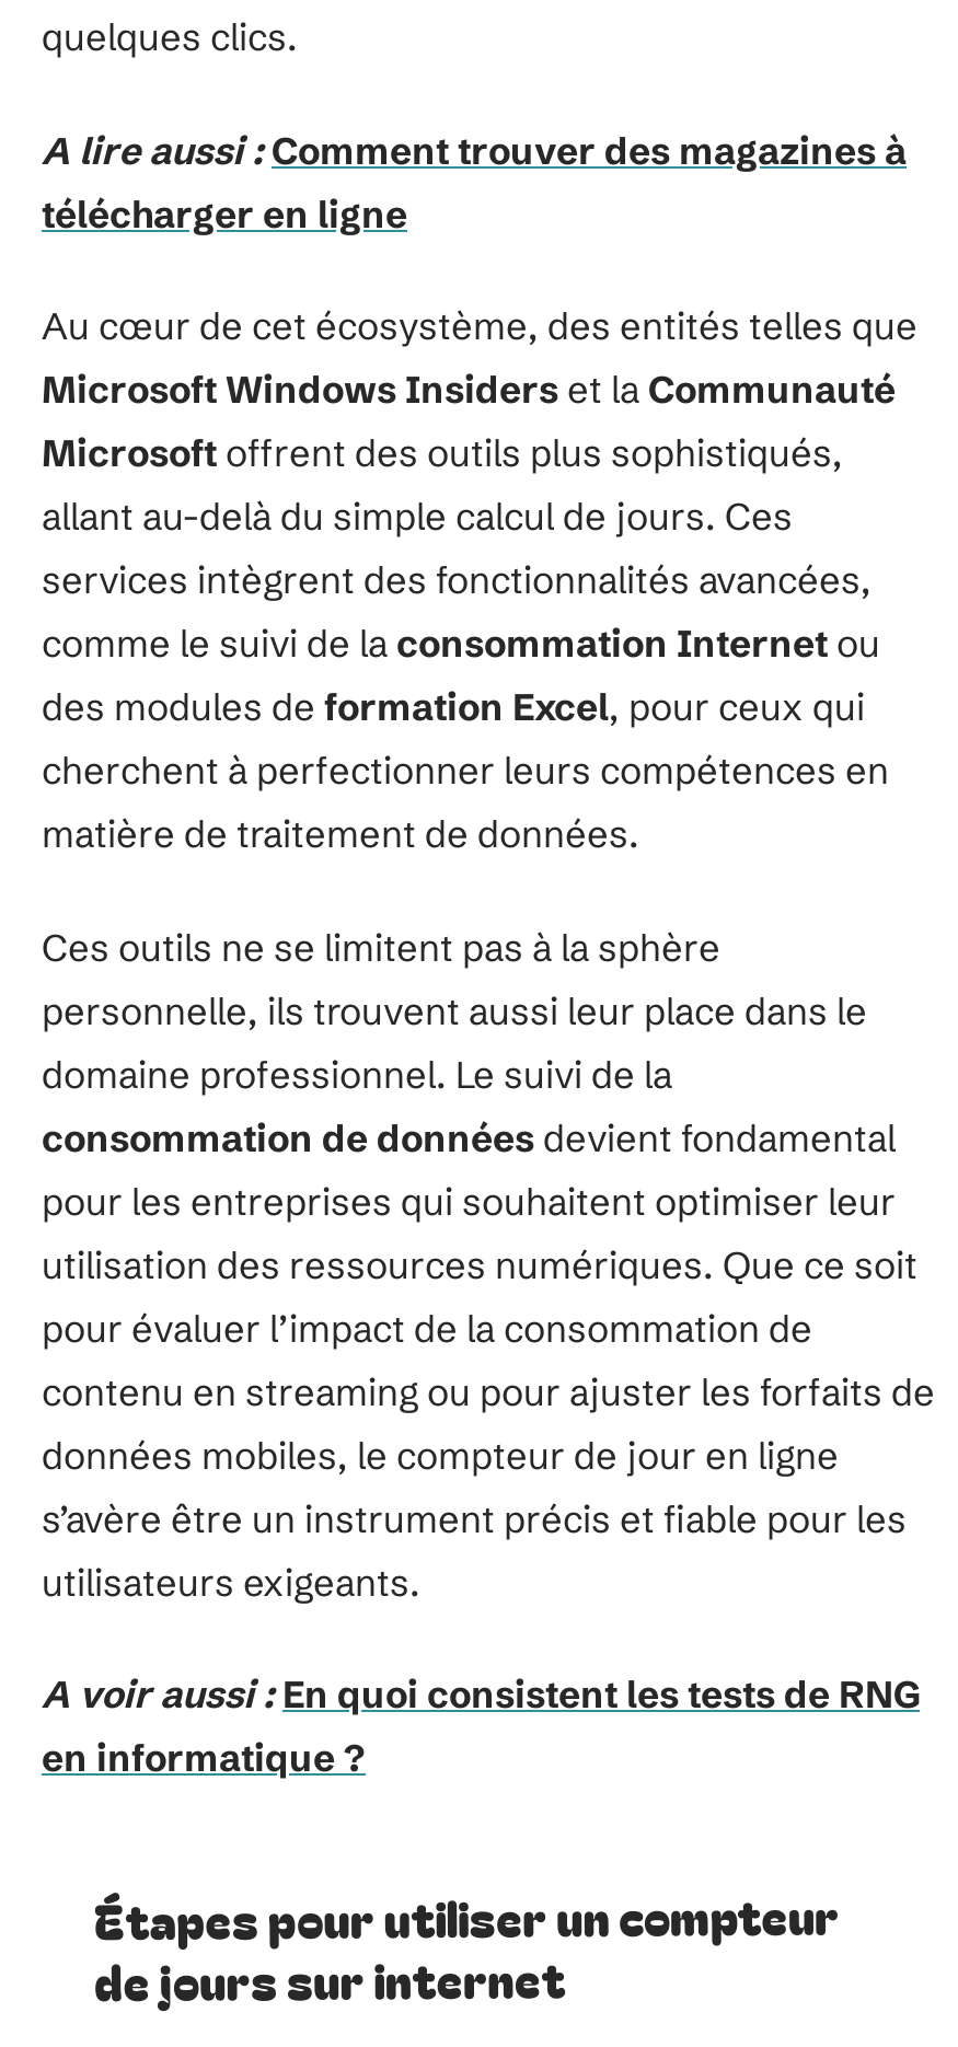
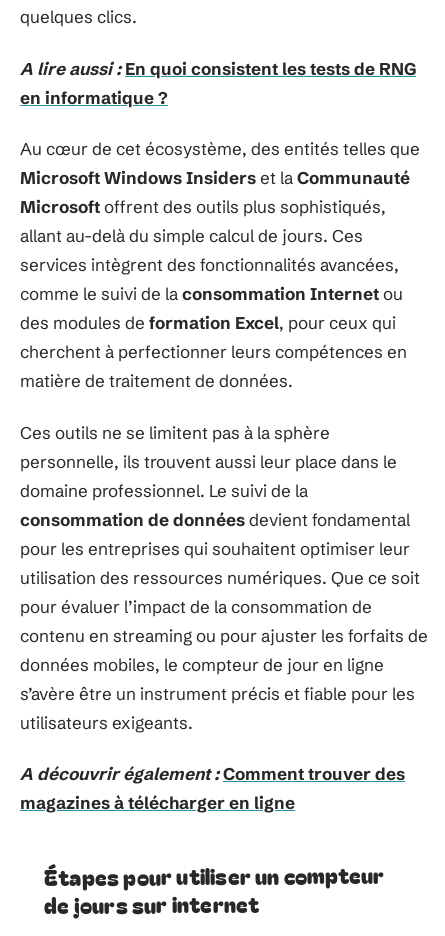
[42,126,907,235] A lire aussi : Comment trouver des magazines à | télécharger en ligne -> [20,57,416,78] A lire aussi : En quoi consistent les tests de RNG
[42,1670,920,1716] A voir aussi : En quoi consistent les tests de RNG -> [20,763,405,813] A découvrir également : Comment trouver des | magazines à télécharger en ligne
moved [42,1734,366,1780] -> [20,86,168,107]: en informatique ?

